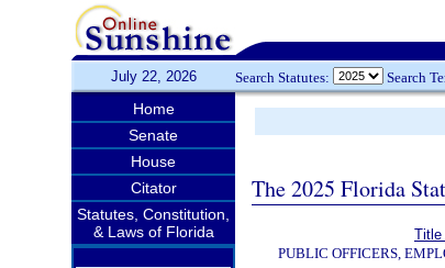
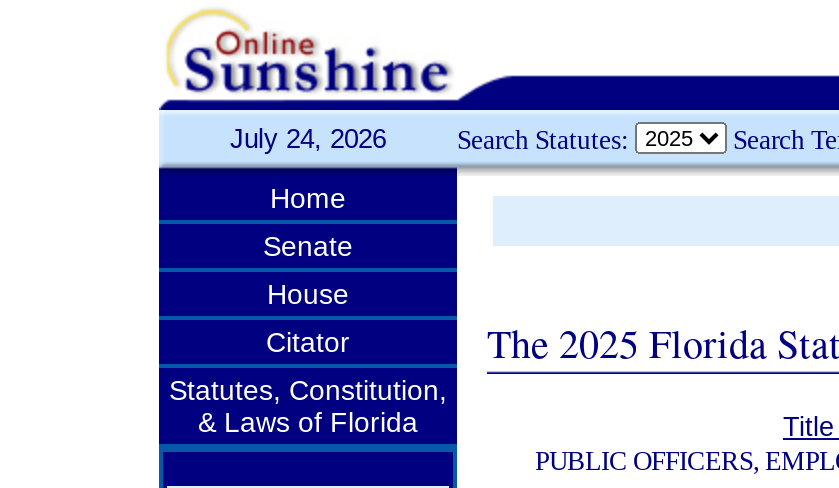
[110,68,196,85] July 22, 2026 -> [230,124,386,154] July 24, 2026

